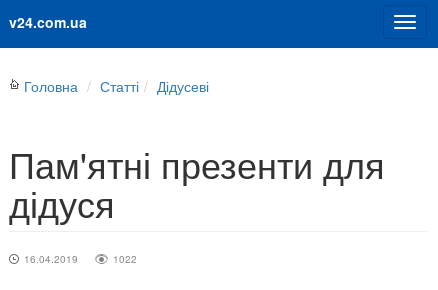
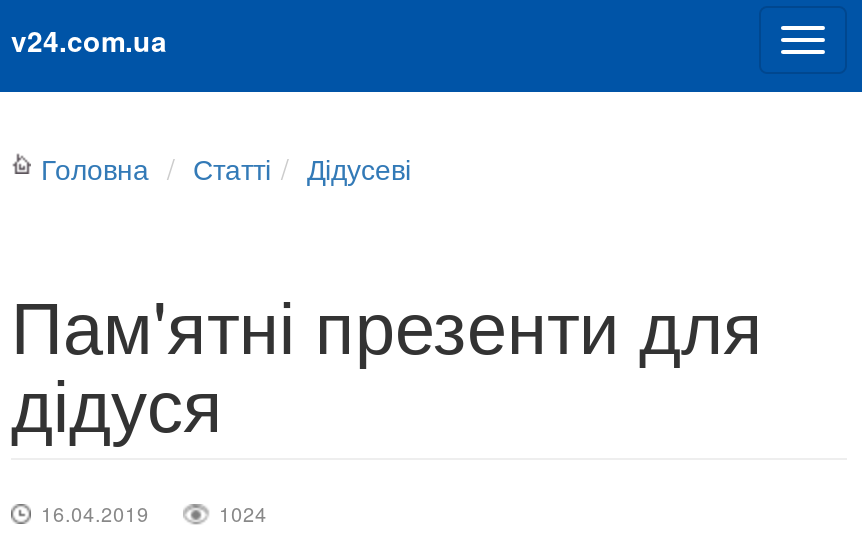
[113,252,137,266] 1022 -> [219,500,267,528] 1024

